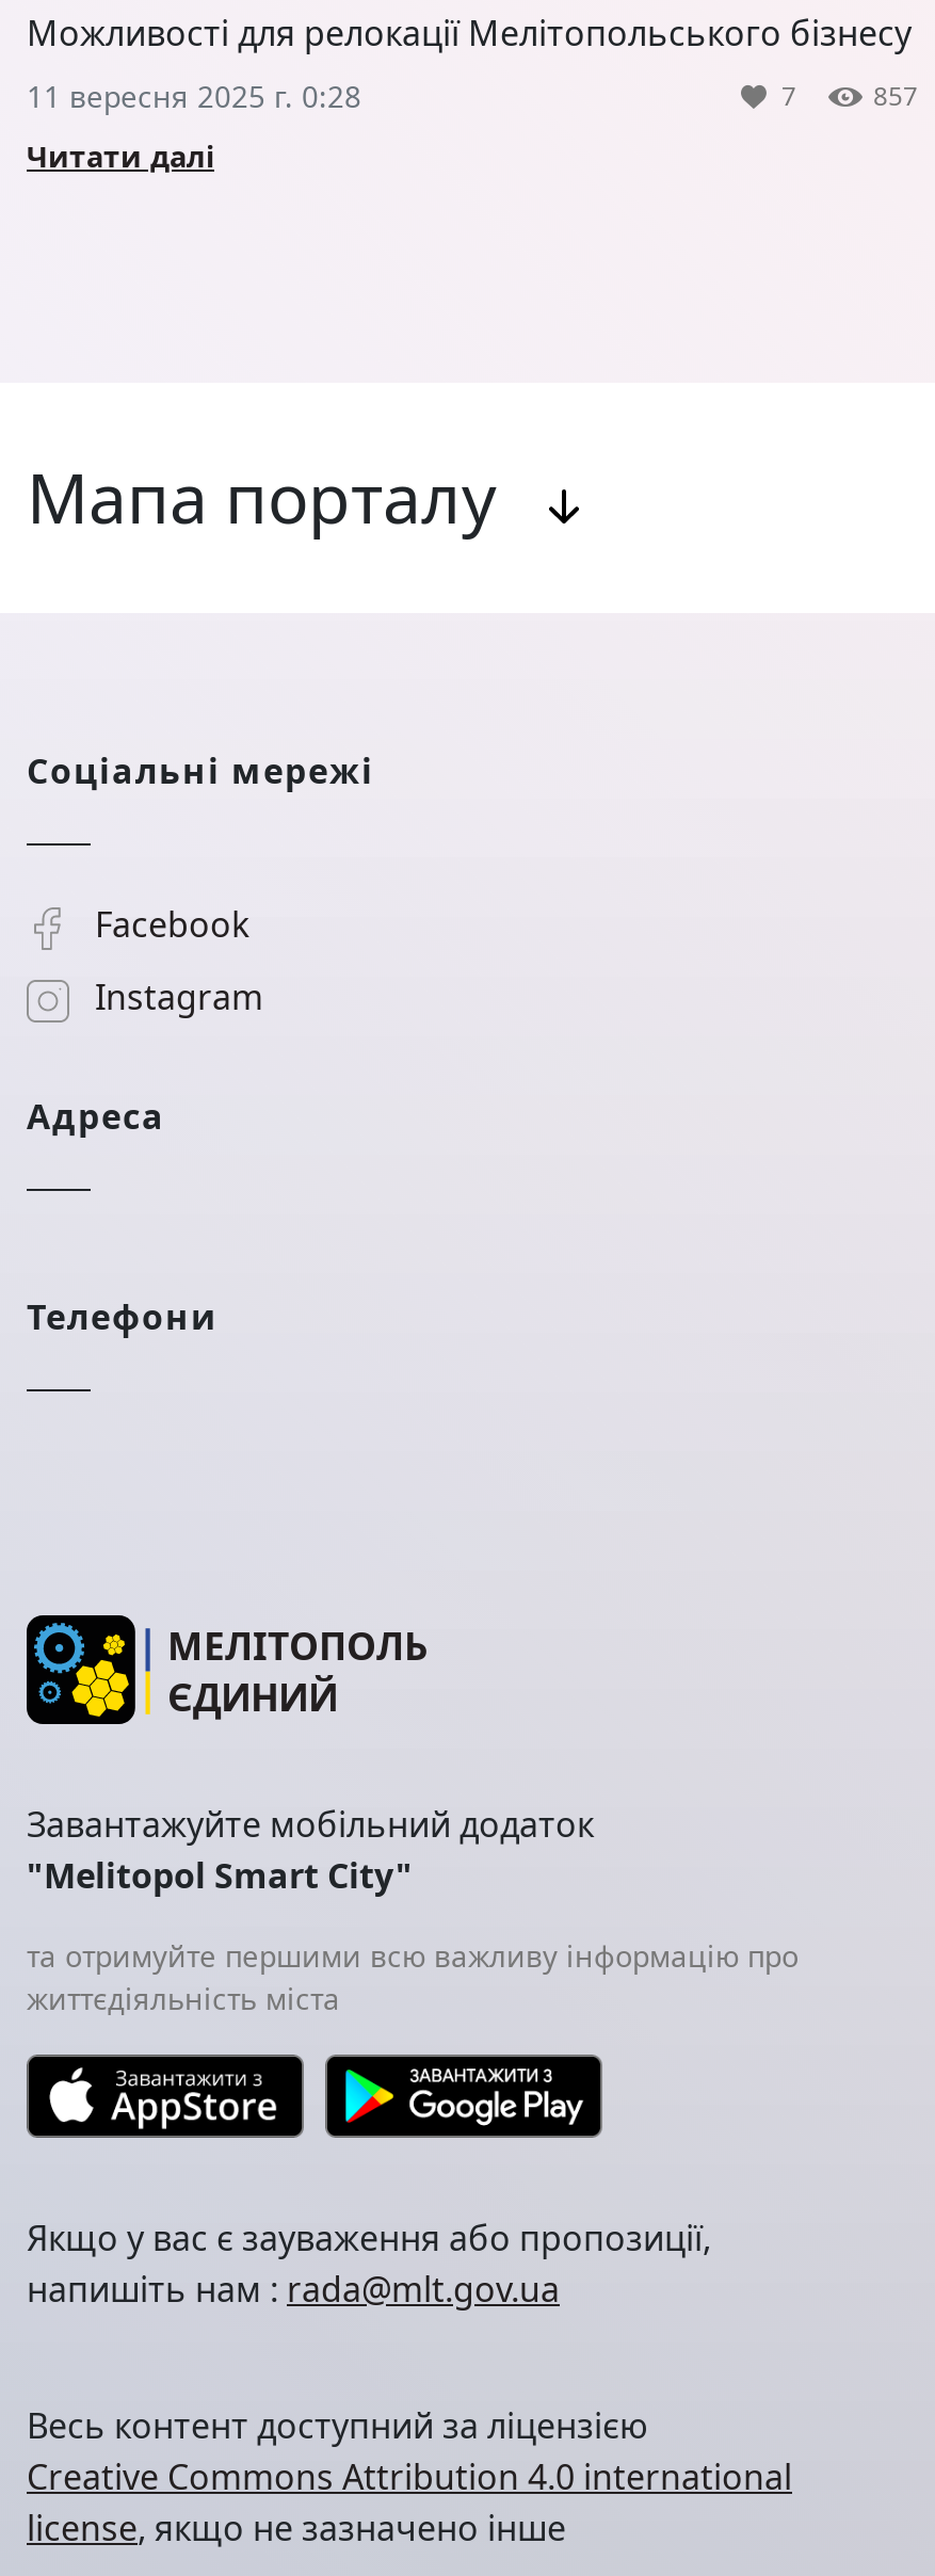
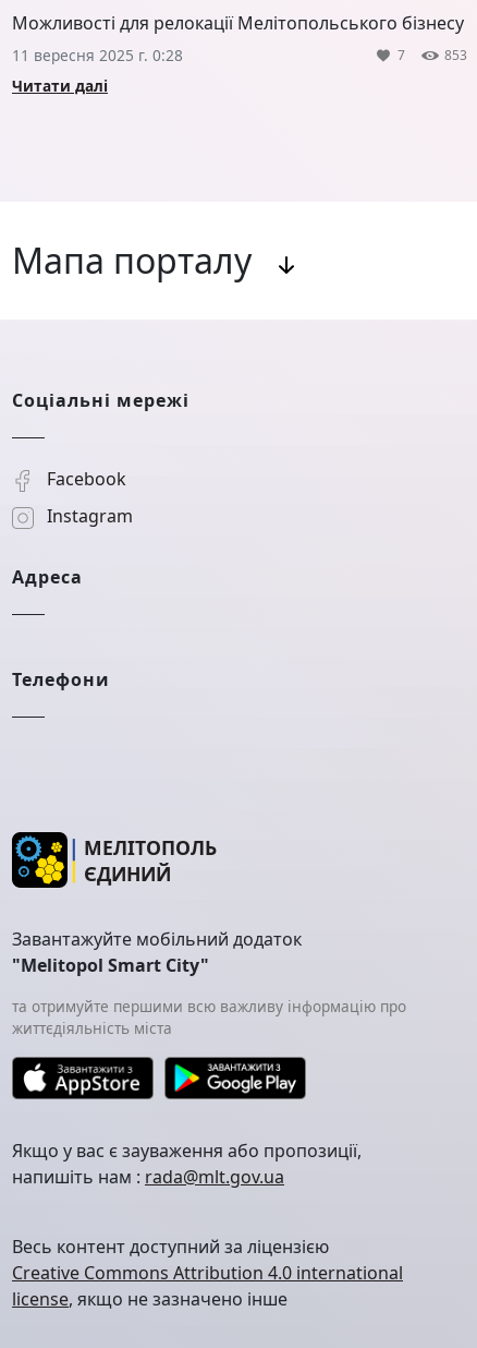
[873,79,918,115] 857 -> [444,46,467,65] 853

